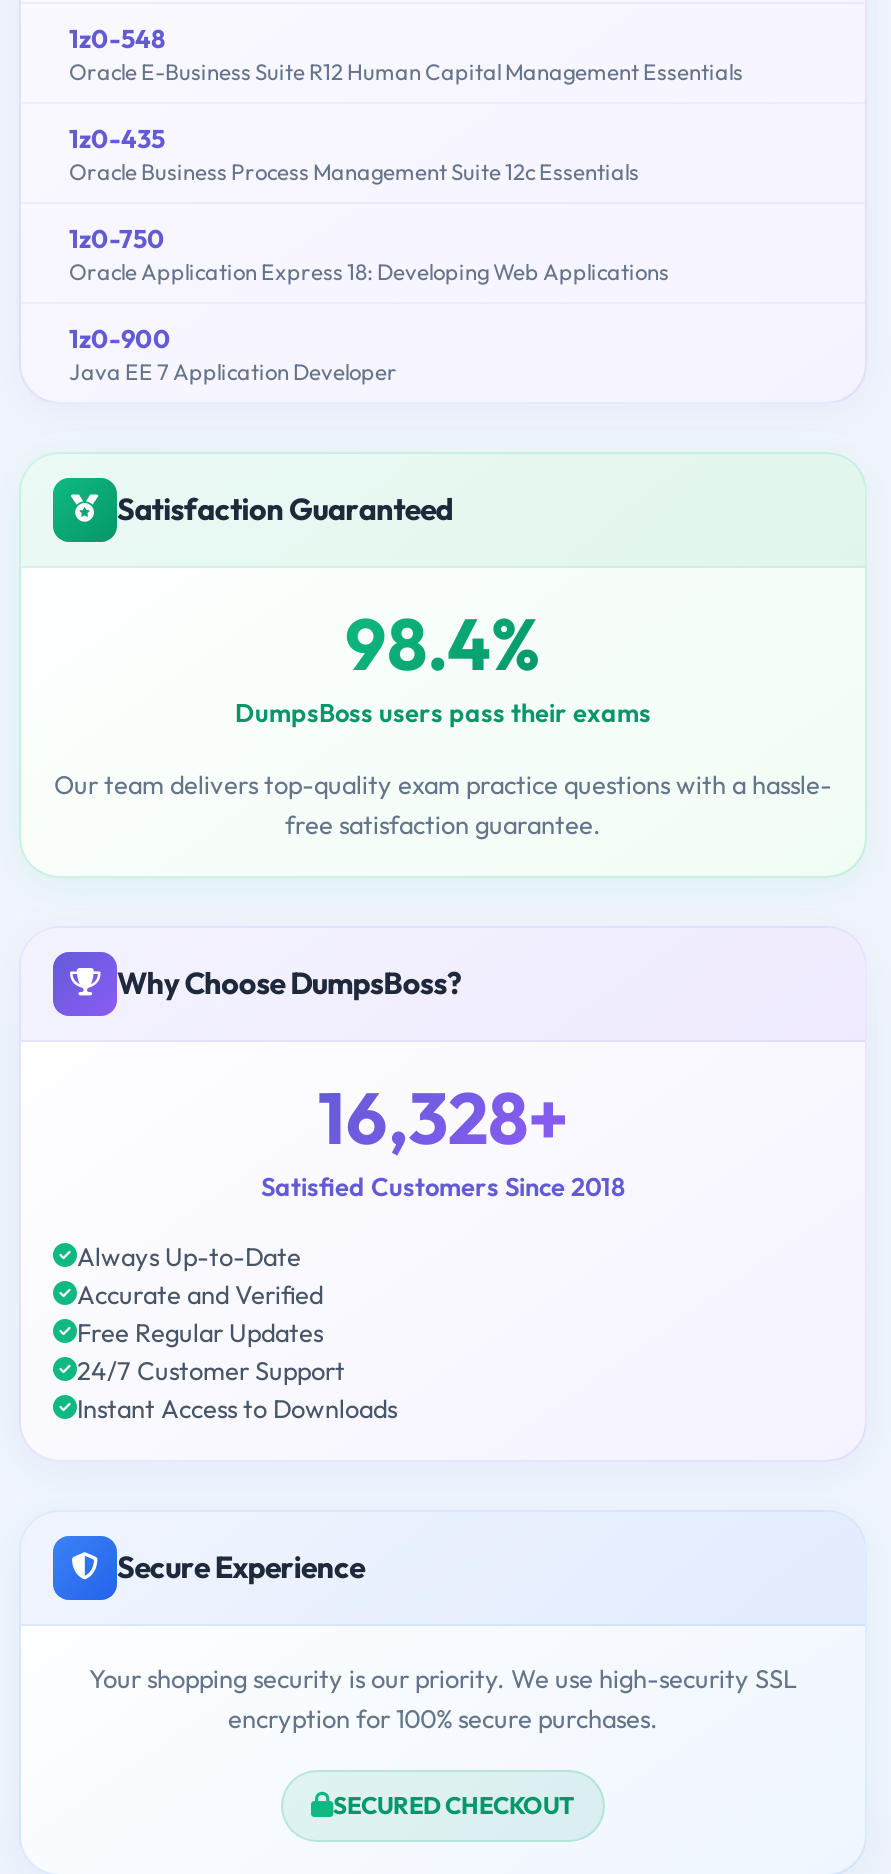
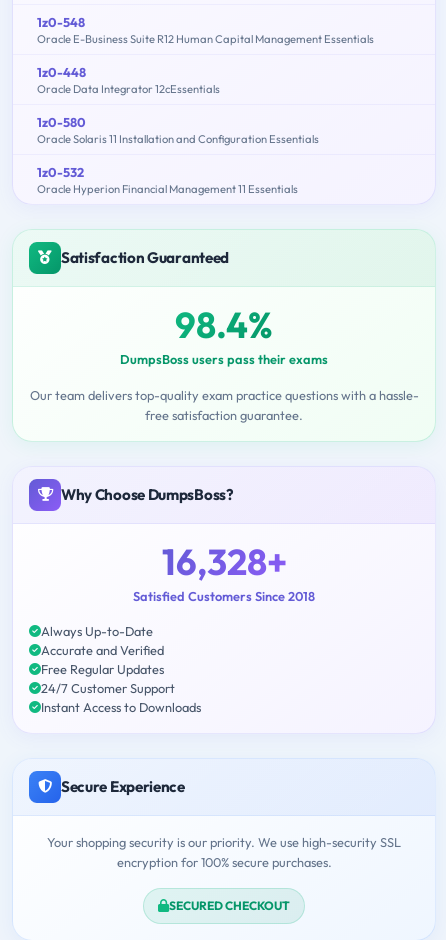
[69,122,639,186] 1z0-435 | Oracle Business Process Management Suite 12c Essentials -> [37,64,220,96] 1z0-448 | Oracle Data Integrator 12cEssentials
[69,222,669,286] 1z0-750 | Oracle Application Express 18: Developing Web Applications -> [37,114,319,146] 1z0-580 | Oracle Solaris 11 Installation and Configuration Essentials
[69,322,397,386] 1z0-900 | Java EE 7 Application Developer -> [37,164,298,196] 1z0-532 | Oracle Hyperion Financial Management 11 Essentials

